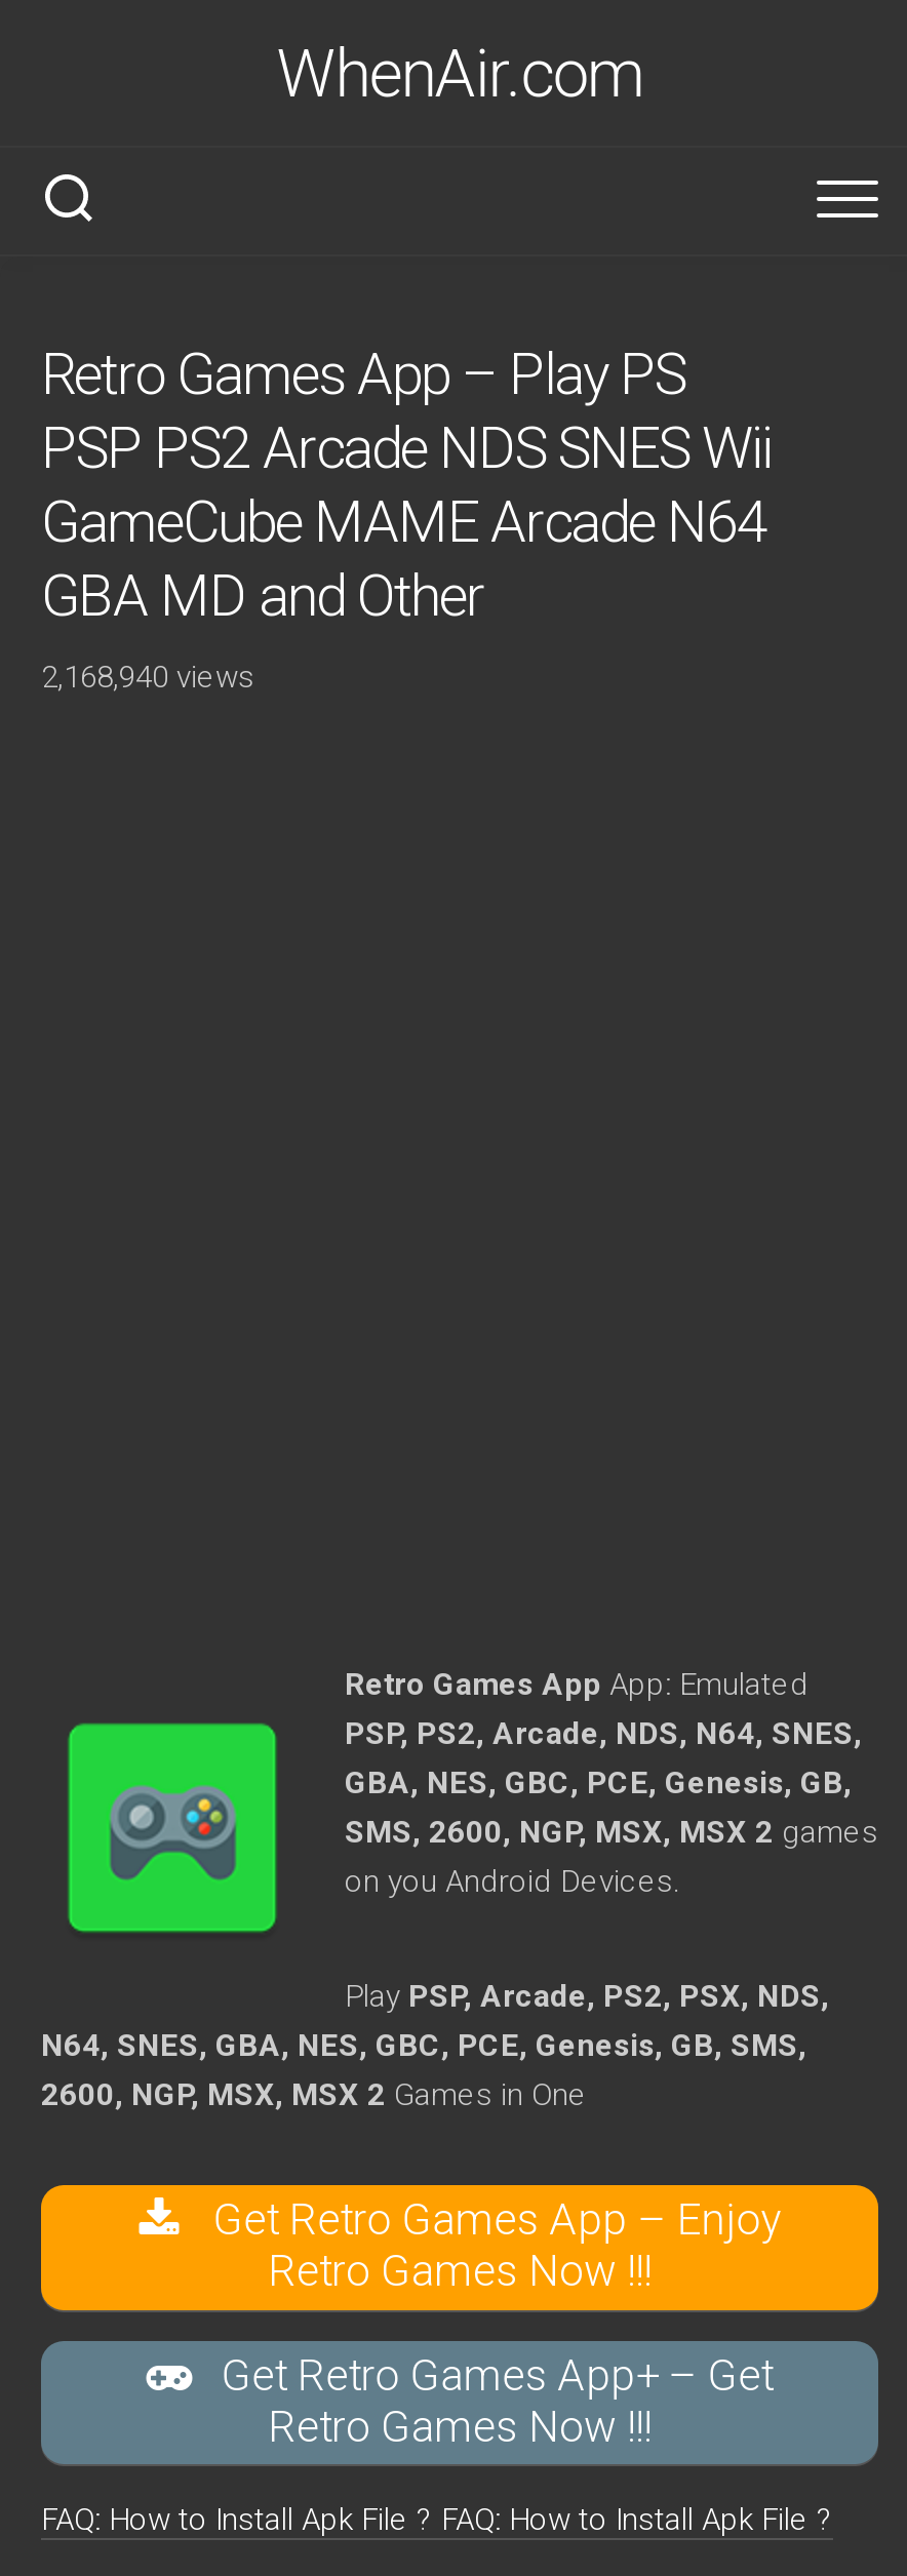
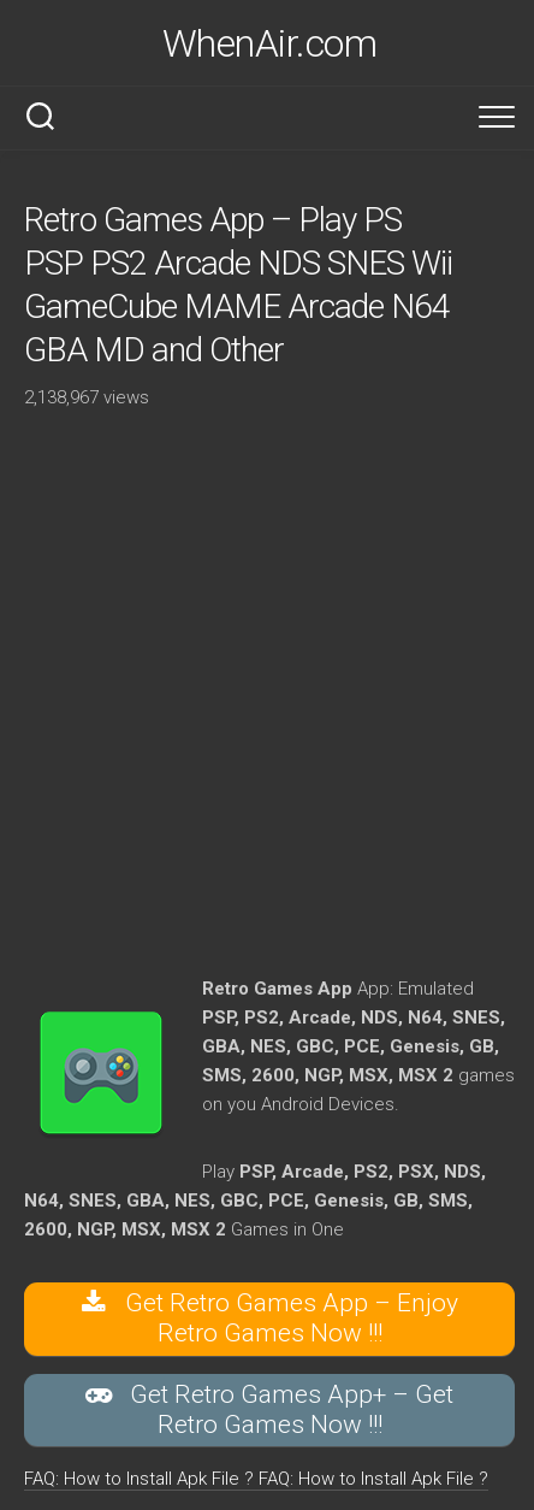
[41,659,254,696] 2,168,940 views -> [24,387,149,408] 2,138,967 views

